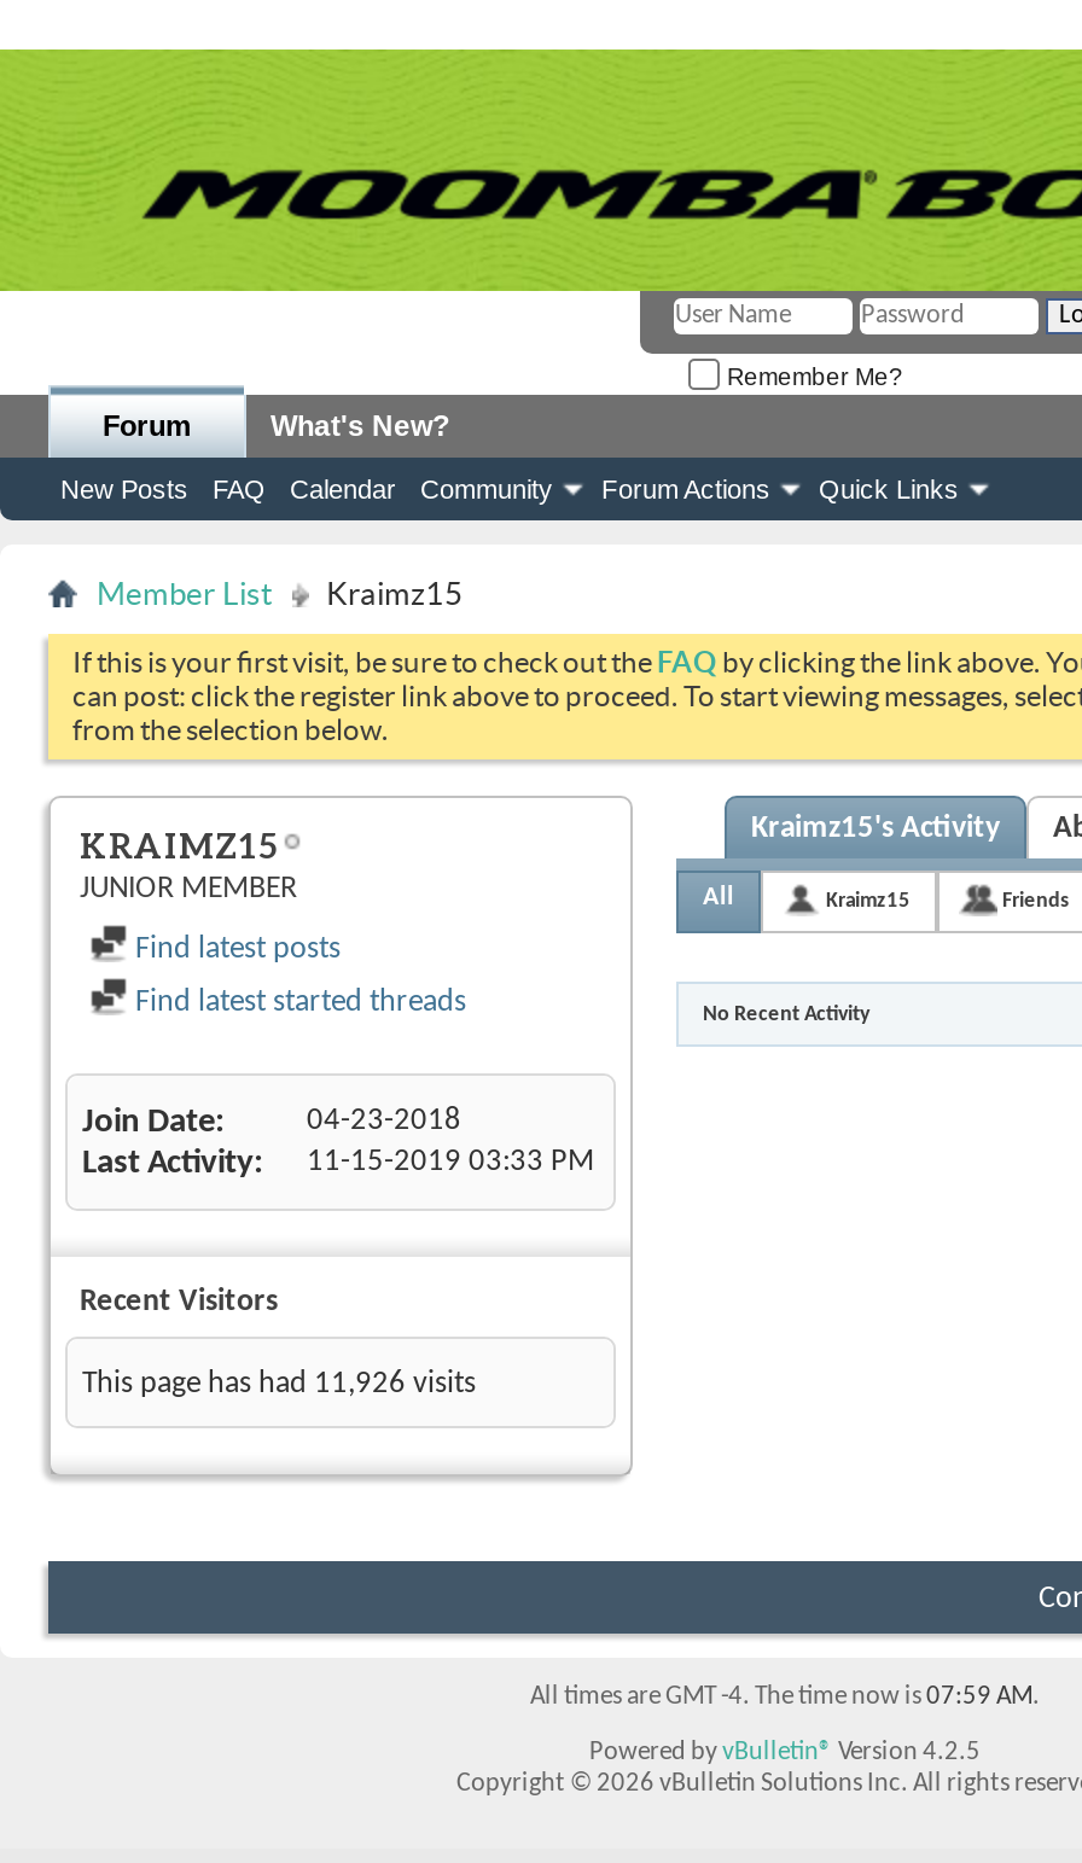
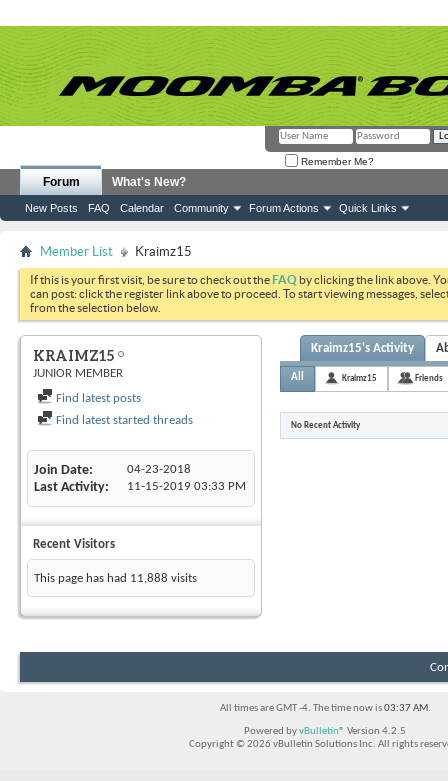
[82,1369,476,1400] This page has had 11,926 visits -> [34,572,197,585] This page has had 11,888 visits
[530,1685,1040,1712] All times are GMT -4. The time now is 07:59 AM. -> [219,703,430,714] All times are GMT -4. The time now is 03:37 AM.

